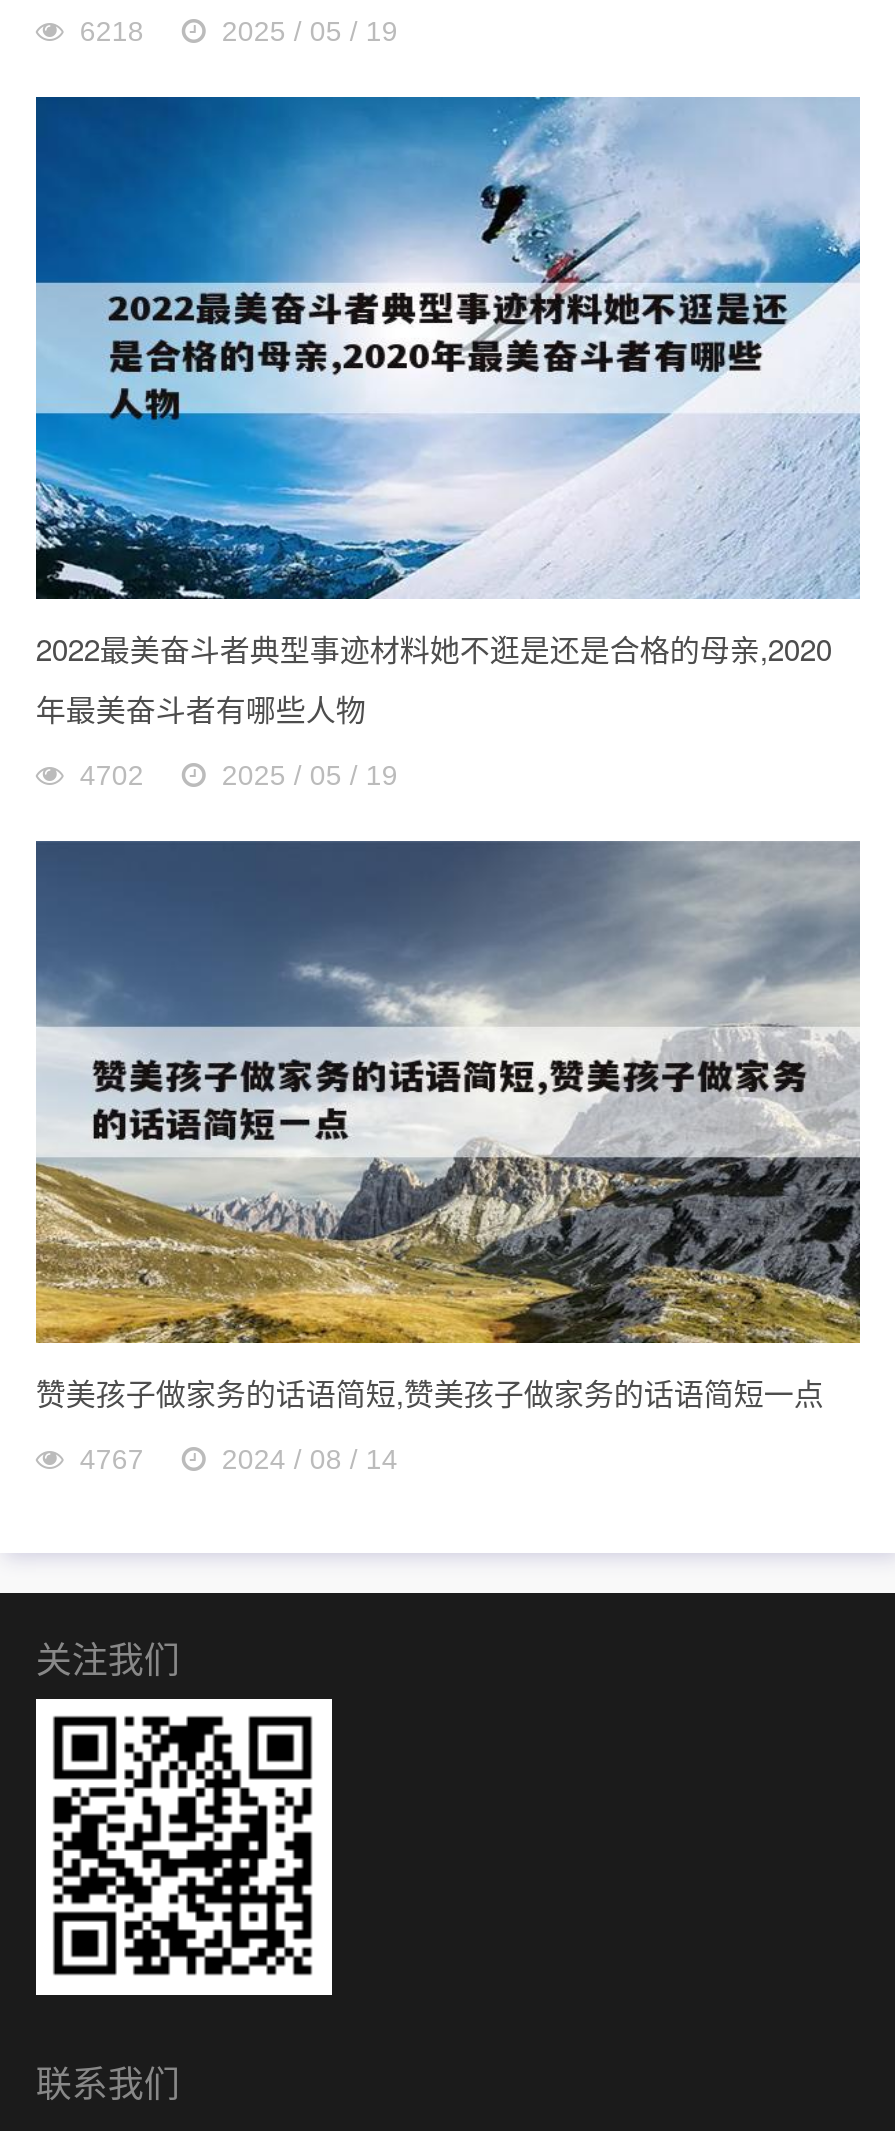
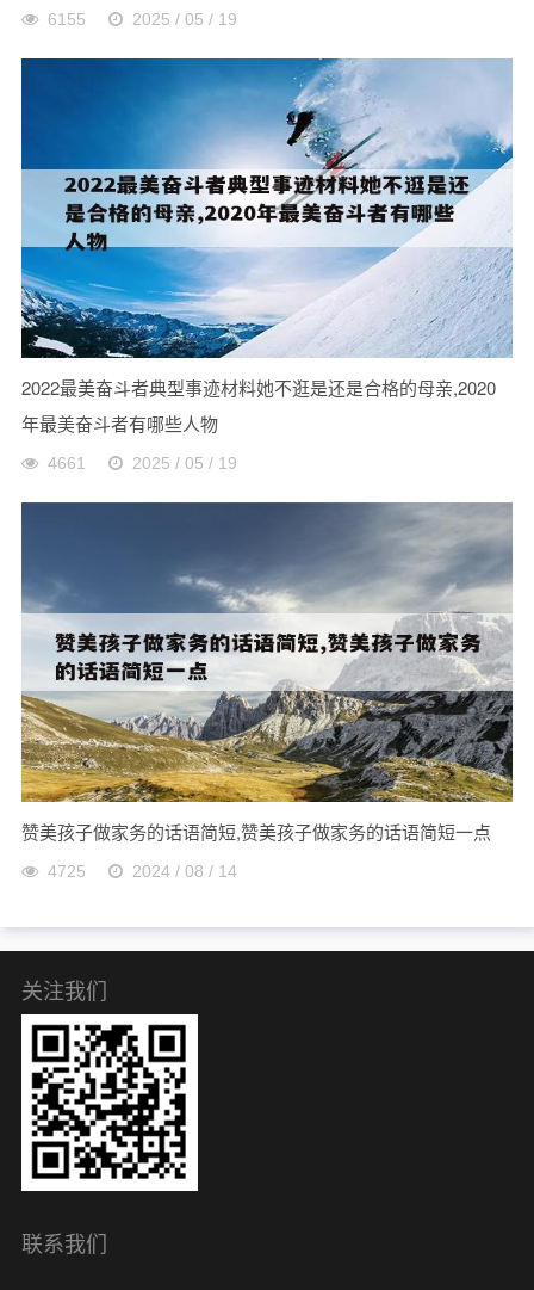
[80,16,144,48] 6218 -> [48,10,86,29] 6155
[80,759,144,791] 4702 -> [48,454,86,473] 4661
[80,1443,144,1475] 4767 -> [48,862,86,881] 4725

